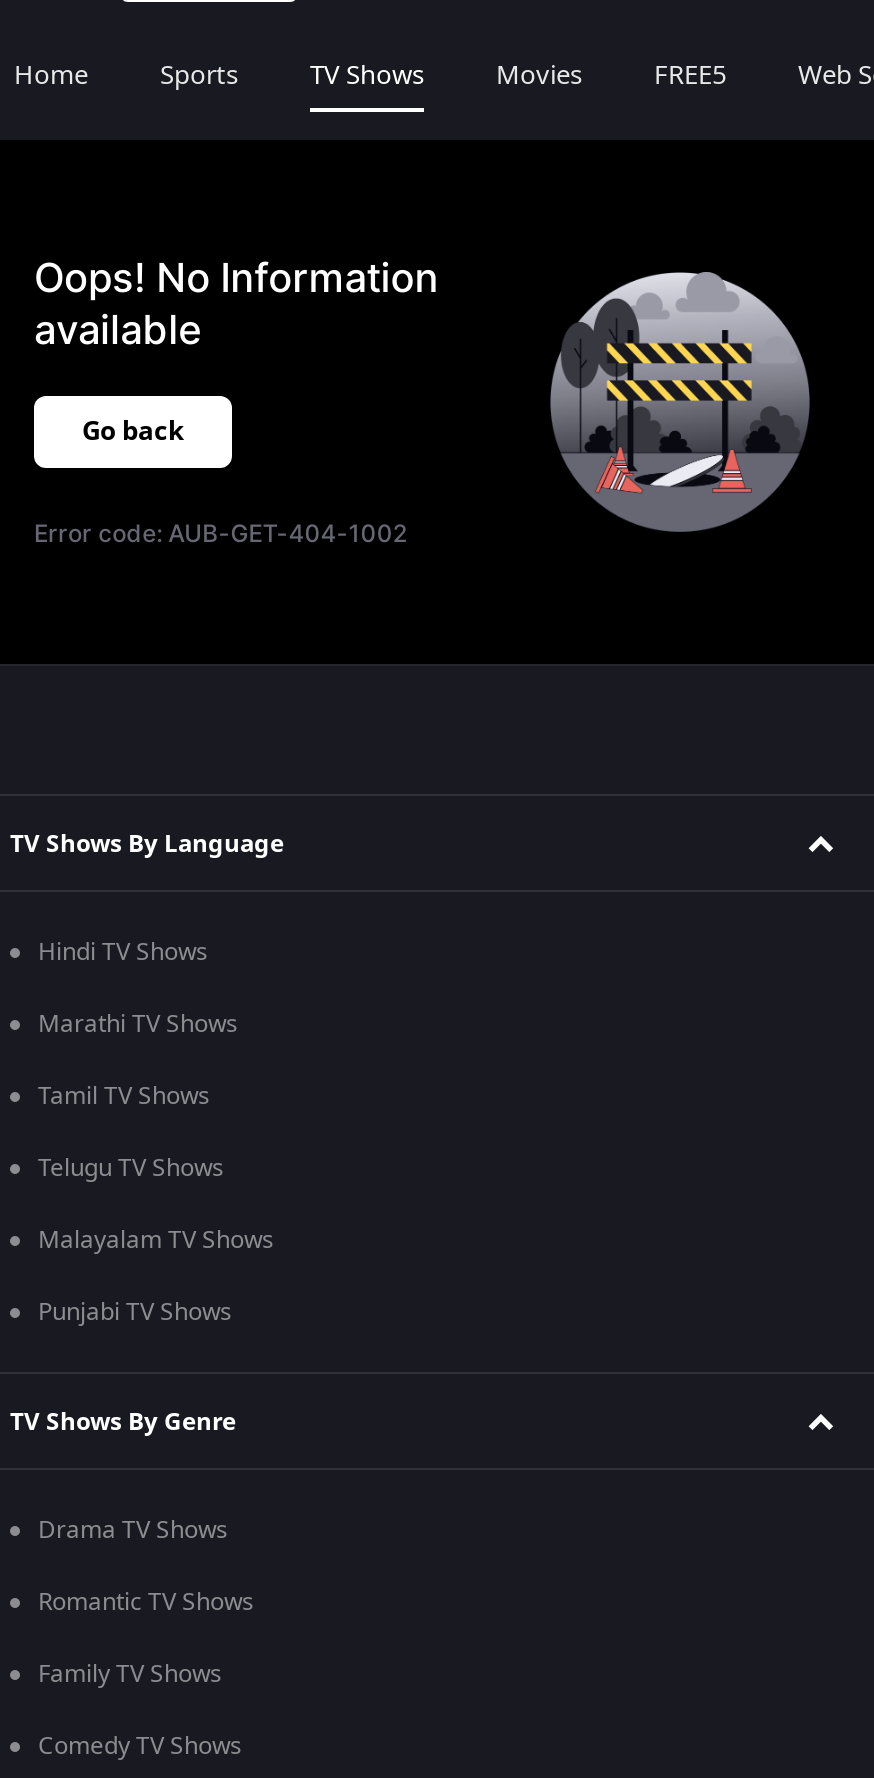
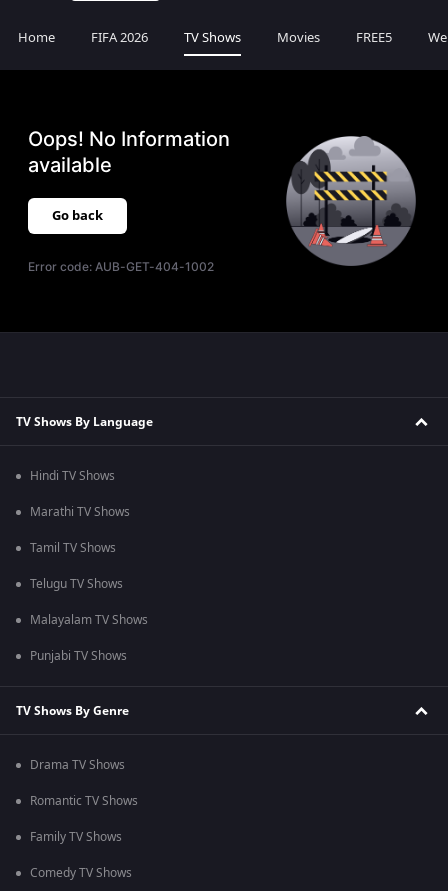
[160,56,238,94] Sports -> [91,28,148,47] FIFA 2026

